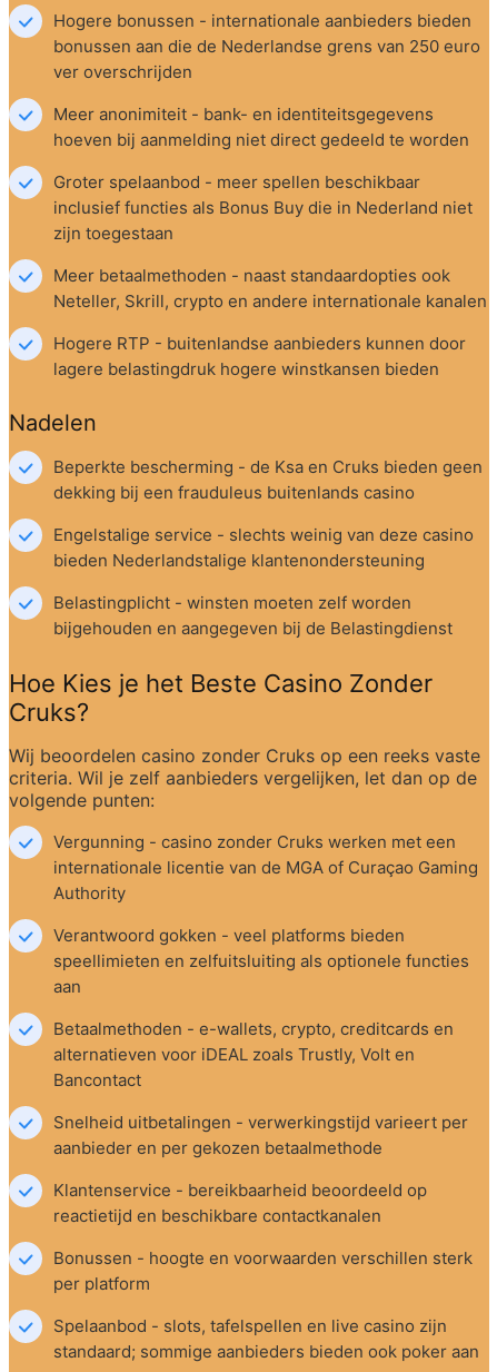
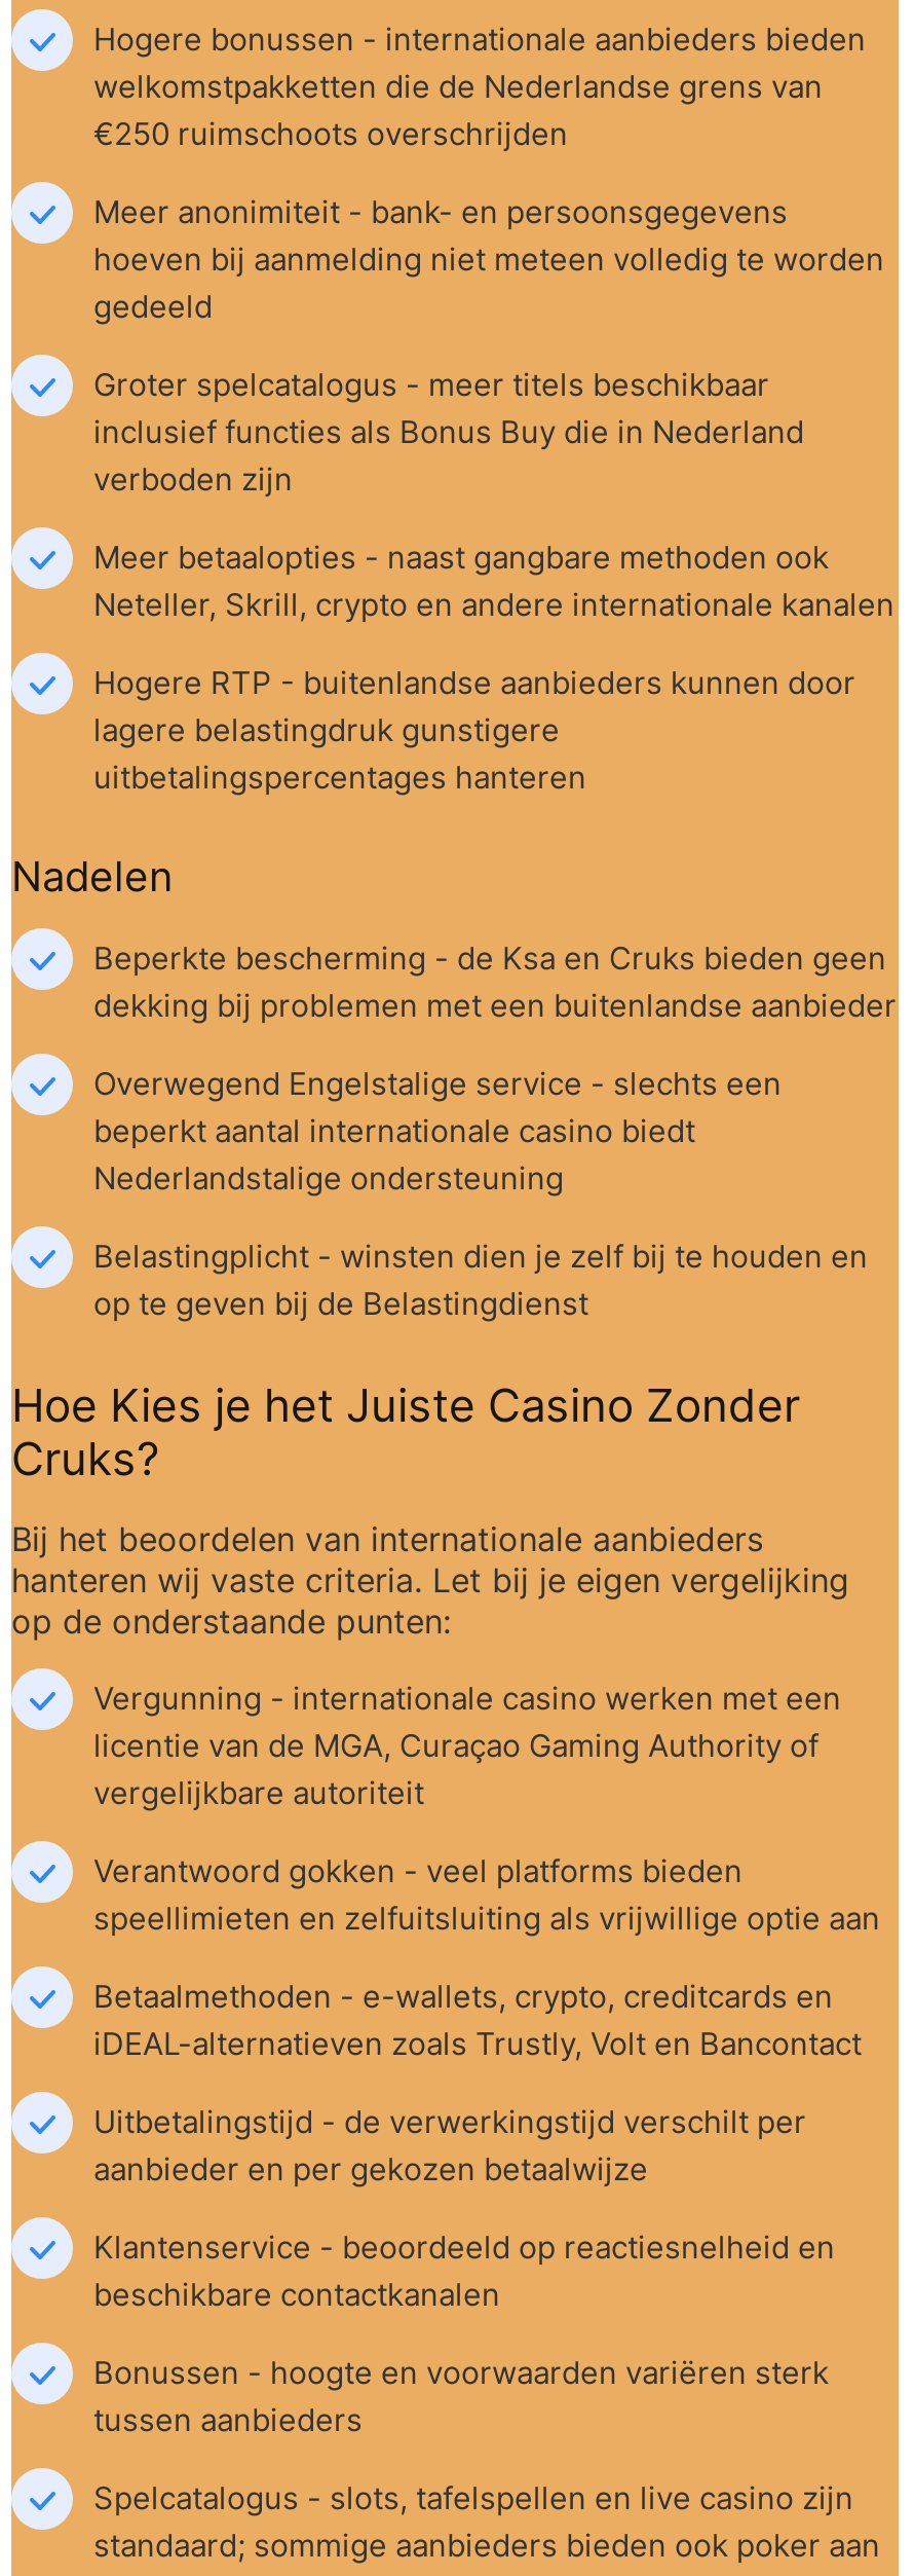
[53,36,480,82] bonussen aan die de Nederlandse grens van 250 euro | ver overschrijden -> [93,67,823,153] welkomstpakketten die de Nederlandse grens van | €250 ruimschoots overschrijden
[53,103,469,150] Meer anonimiteit - bank- en identiteitsgegevens | hoeven bij aanmelding niet direct gedeeld te worden -> [93,192,884,326] Meer anonimiteit - bank- en persoonsgegevens | hoeven bij aanmelding niet meteen volledig te worden | gedeeld
[53,171,473,244] Groter spelaanbod - meer spellen beschikbaar | inclusief functies als Bonus Buy die in Nederland niet | zijn toegestaan -> [93,365,804,499] Groter spelcatalogus - meer titels beschikbaar | inclusief functies als Bonus Buy die in Nederland | verboden zijn
[53,265,450,286] Meer betaalmethoden - naast standaardopties ook -> [93,538,829,577] Meer betaalopties - naast gangbare methoden ook
[53,358,439,379] lagere belastingdruk hogere winstkansen bieden -> [93,710,586,797] lagere belastingdruk gunstigere | uitbetalingspercentages hanteren
moved [9,409,483,477] -> [11,852,886,978]: Nadelen | Beperkte bescherming - de Ksa en Cruks bieden geen
[53,482,415,503] dekking bij een frauduleus buitenlands casino -> [93,986,897,1025] dekking bij problemen met een buitenlandse aanbieder
[53,524,474,571] Engelstalige service - slechts weinig van deze casino | bieden Nederlandstalige klantenondersteuning -> [93,1064,782,1198] Overwegend Engelstalige service - slechts een | beperkt aantal internationale casino biedt | Nederlandstalige ondersteuning
[53,592,453,639] Belastingplicht - winsten moeten zelf worden | bijgehouden en aangegeven bij de Belastingdienst -> [93,1237,868,1323] Belastingplicht - winsten dien je zelf bij te houden en | op te geven bij de Belastingdienst
[9,669,433,698] Hoe Kies je het Beste Casino Zonder -> [11,1378,800,1432] Hoe Kies je het Juiste Casino Zonder
moved [9,698,89,727] -> [11,1432,159,1485]: Cruks?
[9,744,480,811] Wij beoordelen casino zonder Cruks op een reeks vaste | criteria. Wil je zelf aanbieders vergelijken, let dan op de | volgende punten: -> [11,1518,849,1642] Bij het beoordelen van internationale aanbieders | hanteren wij vaste criteria. Let bij je eigen vergelijking | op de onderstaande punten:
[53,831,478,904] Vergunning - casino zonder Cruks werken met een | internationale licentie van de MGA of Curaçao Gaming | Authority -> [93,1679,841,1812] Vergunning - internationale casino werken met een | licentie van de MGA, Curaçao Gaming Authority of | vergelijkbare autoriteit
moved [53,925,405,946] -> [93,1851,742,1890]: Verantwoord gokken - veel platforms bieden
[53,950,469,997] speellimieten en zelfuitsluiting als optionele functies | aan -> [93,1899,880,1938] speellimieten en zelfuitsluiting als vrijwillige optie aan
moved [53,1018,454,1039] -> [93,1977,833,2016]: Betaalmethoden - e-wallets, crypto, creditcards en
[53,1044,415,1090] alternatieven voor iDEAL zoals Trustly, Volt en | Bancontact -> [93,2024,862,2063] iDEAL-alternatieven zoals Trustly, Volt en Bancontact
[53,1112,468,1158] Snelheid uitbetalingen - verwerkingstijd varieert per | aanbieder en per gekozen betaalmethode -> [93,2102,806,2188] Uitbetalingstijd - de verwerkingstijd verschilt per | aanbieder en per gekozen betaalwijze
[53,1179,427,1226] Klantenservice - bereikbaarheid beoordeeld op | reactietijd en beschikbare contactkanalen -> [93,2228,835,2314] Klantenservice - beoordeeld op reactiesnelheid en | beschikbare contactkanalen
[53,1247,473,1294] Bonussen - hoogte en voorwaarden verschillen sterk | per platform -> [93,2353,829,2439] Bonussen - hoogte en voorwaarden variëren sterk | tussen aanbieders
[53,1315,447,1336] Spelaanbod - slots, tafelspellen en live casino zijn -> [93,2478,853,2517] Spelcatalogus - slots, tafelspellen en live casino zijn

